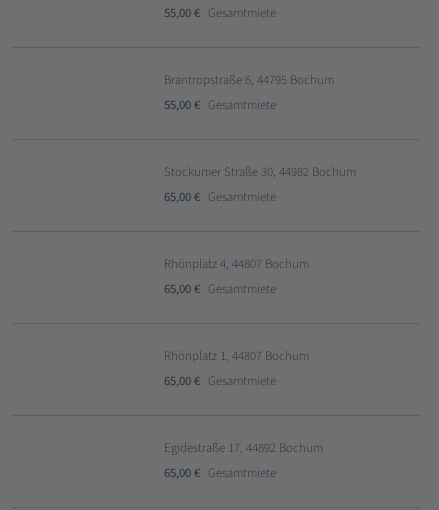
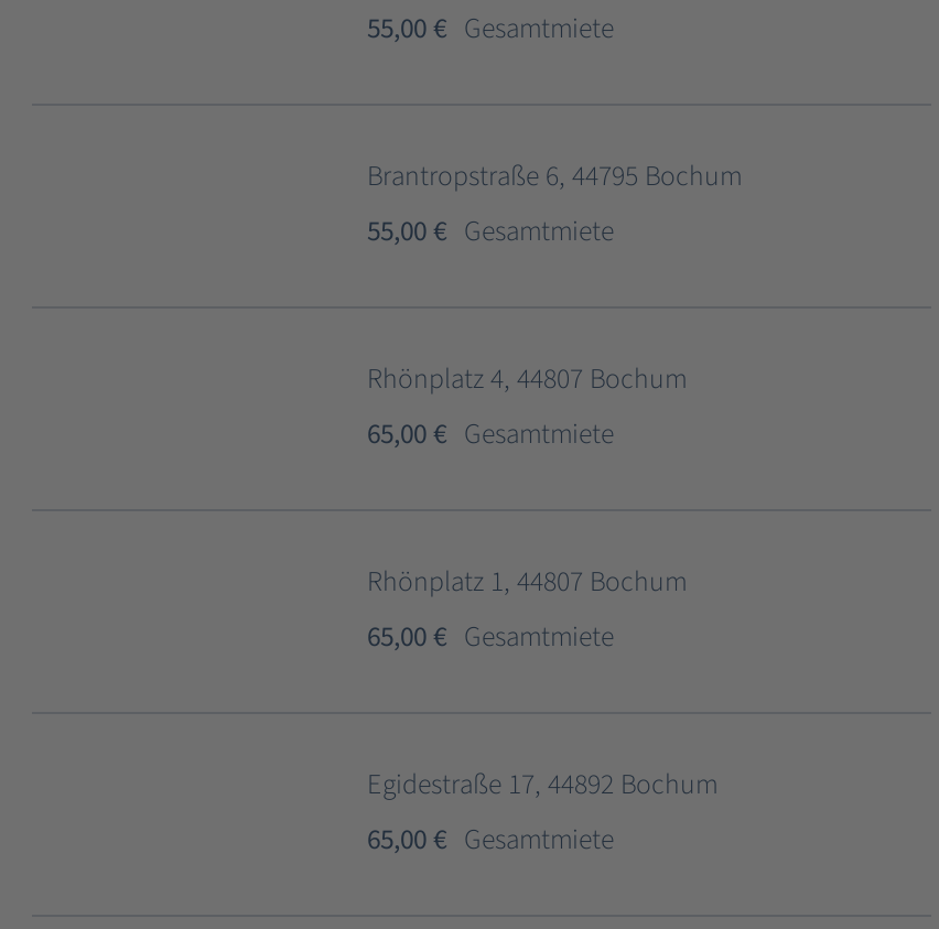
[164,163,356,206] Stockumer Straße 30, 44982 Bochum | 65,00 € Gesamtmiete -> none

